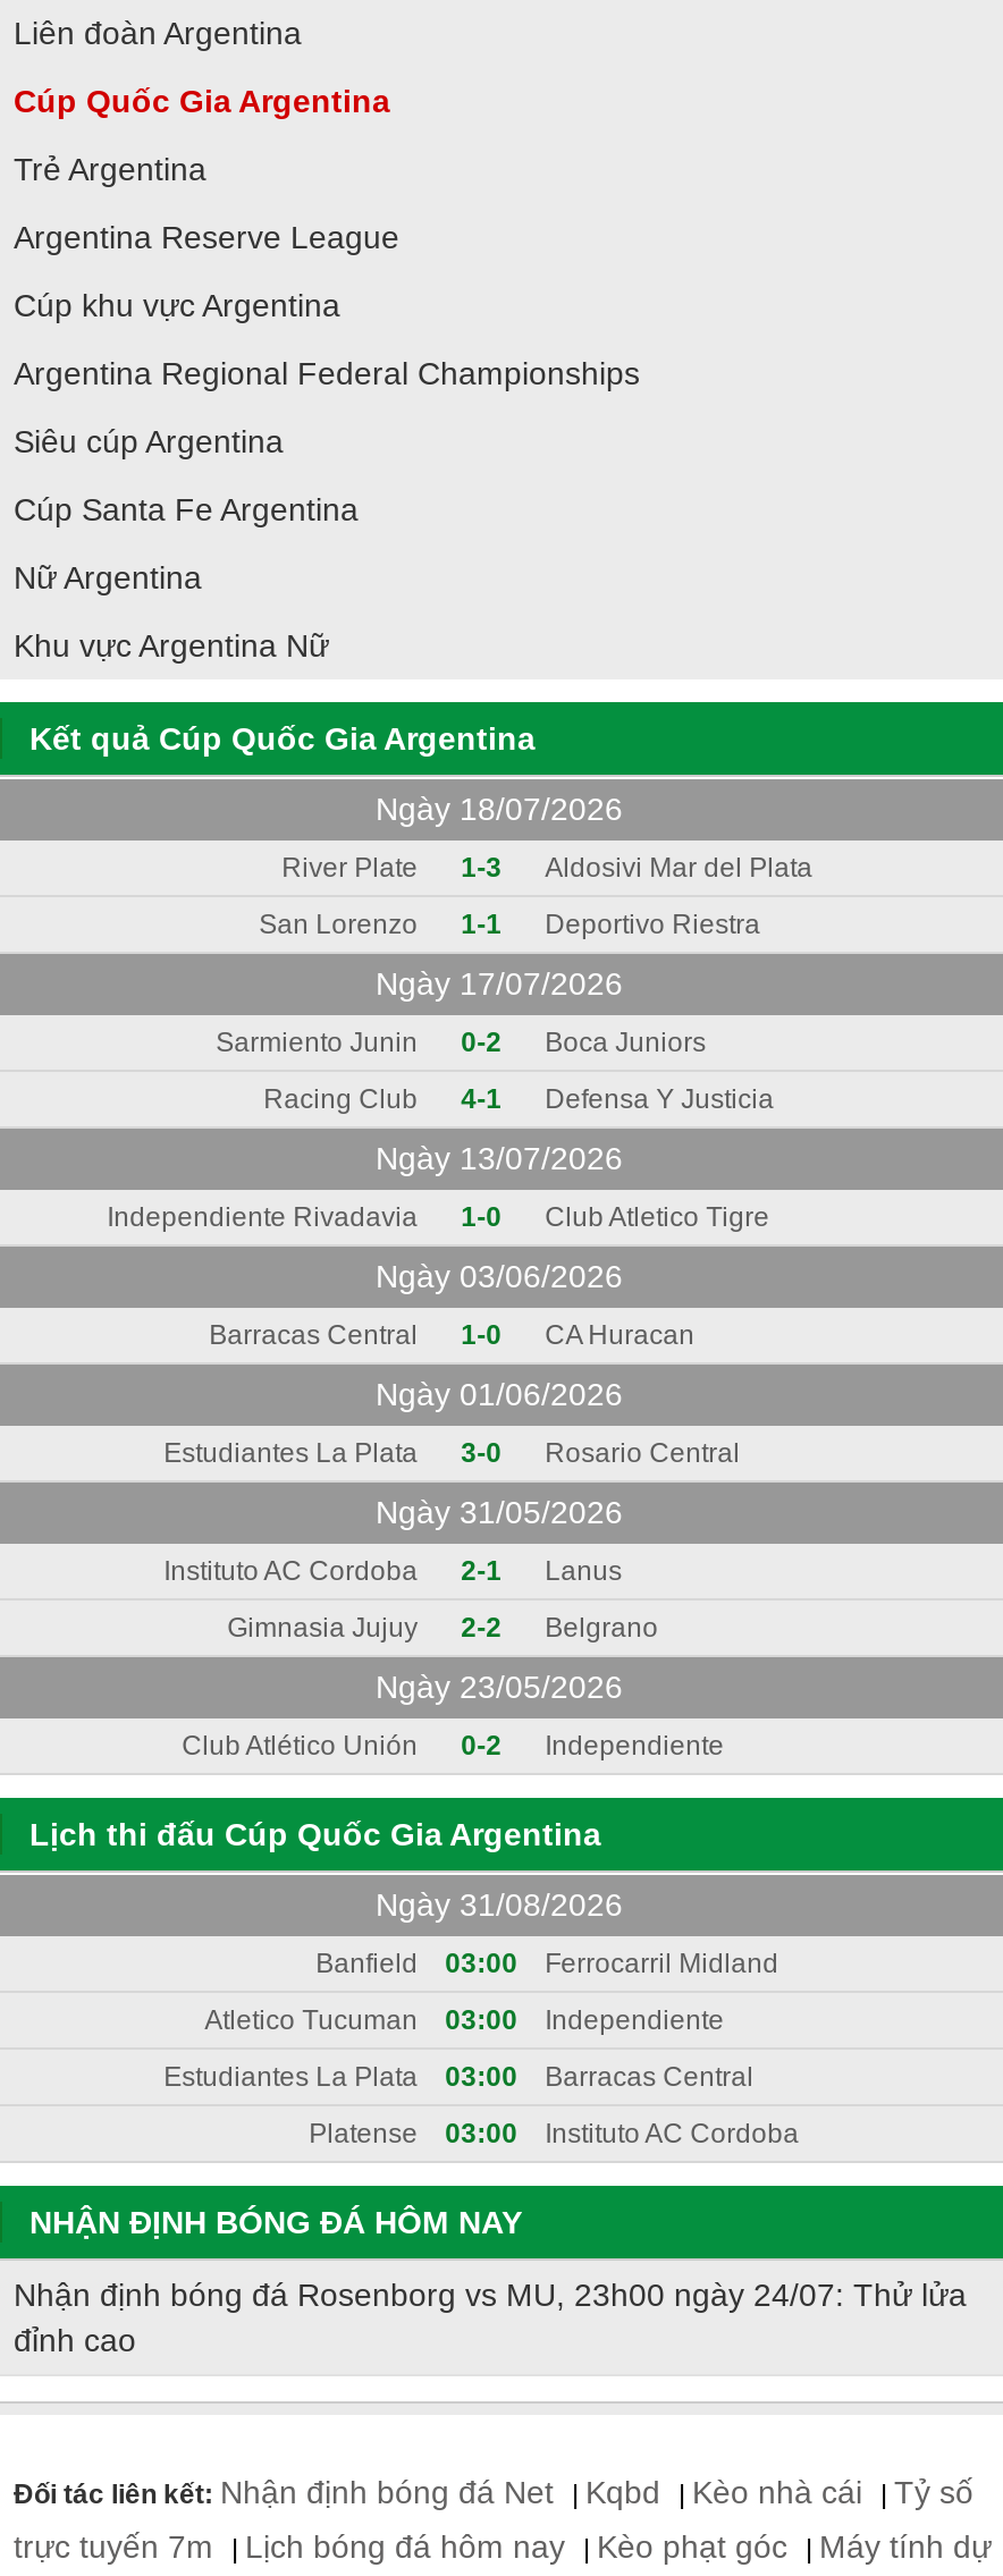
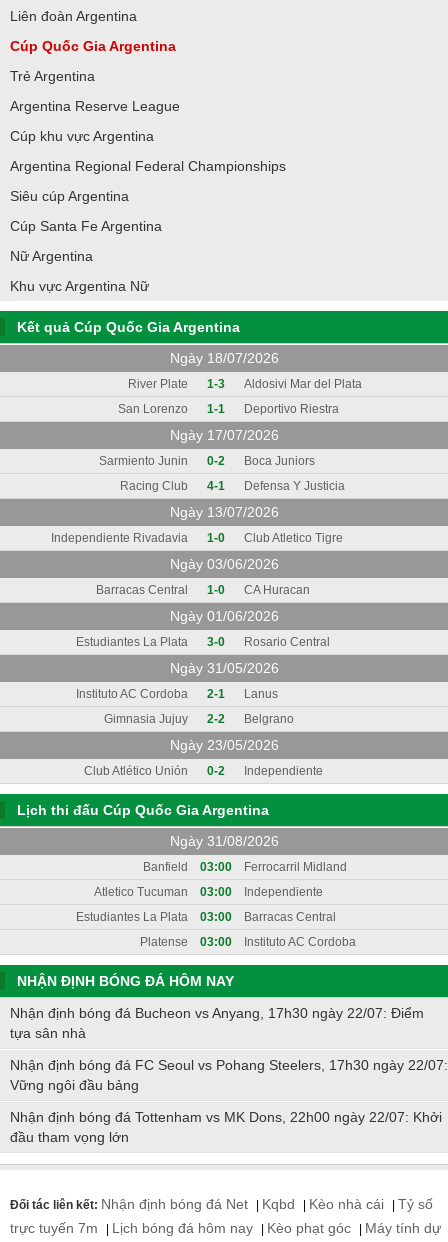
[14,2277,967,2358] Nhận định bóng đá Rosenborg vs MU, 23h00 ngày 24/07: Thử lửa | đỉnh cao -> [10,1005,448,1145] Nhận định bóng đá Bucheon vs Anyang, 17h30 ngày 22/07: Điểm | tựa sân nhà | Nhận định bóng đá FC Seoul vs Pohang Steelers, 17h30 ngày 22/07: | Vững ngôi đầu bảng | Nhận định bóng đá Tottenham vs MK Dons, 22h00 ngày 22/07: Khởi | đầu tham vọng lớn

